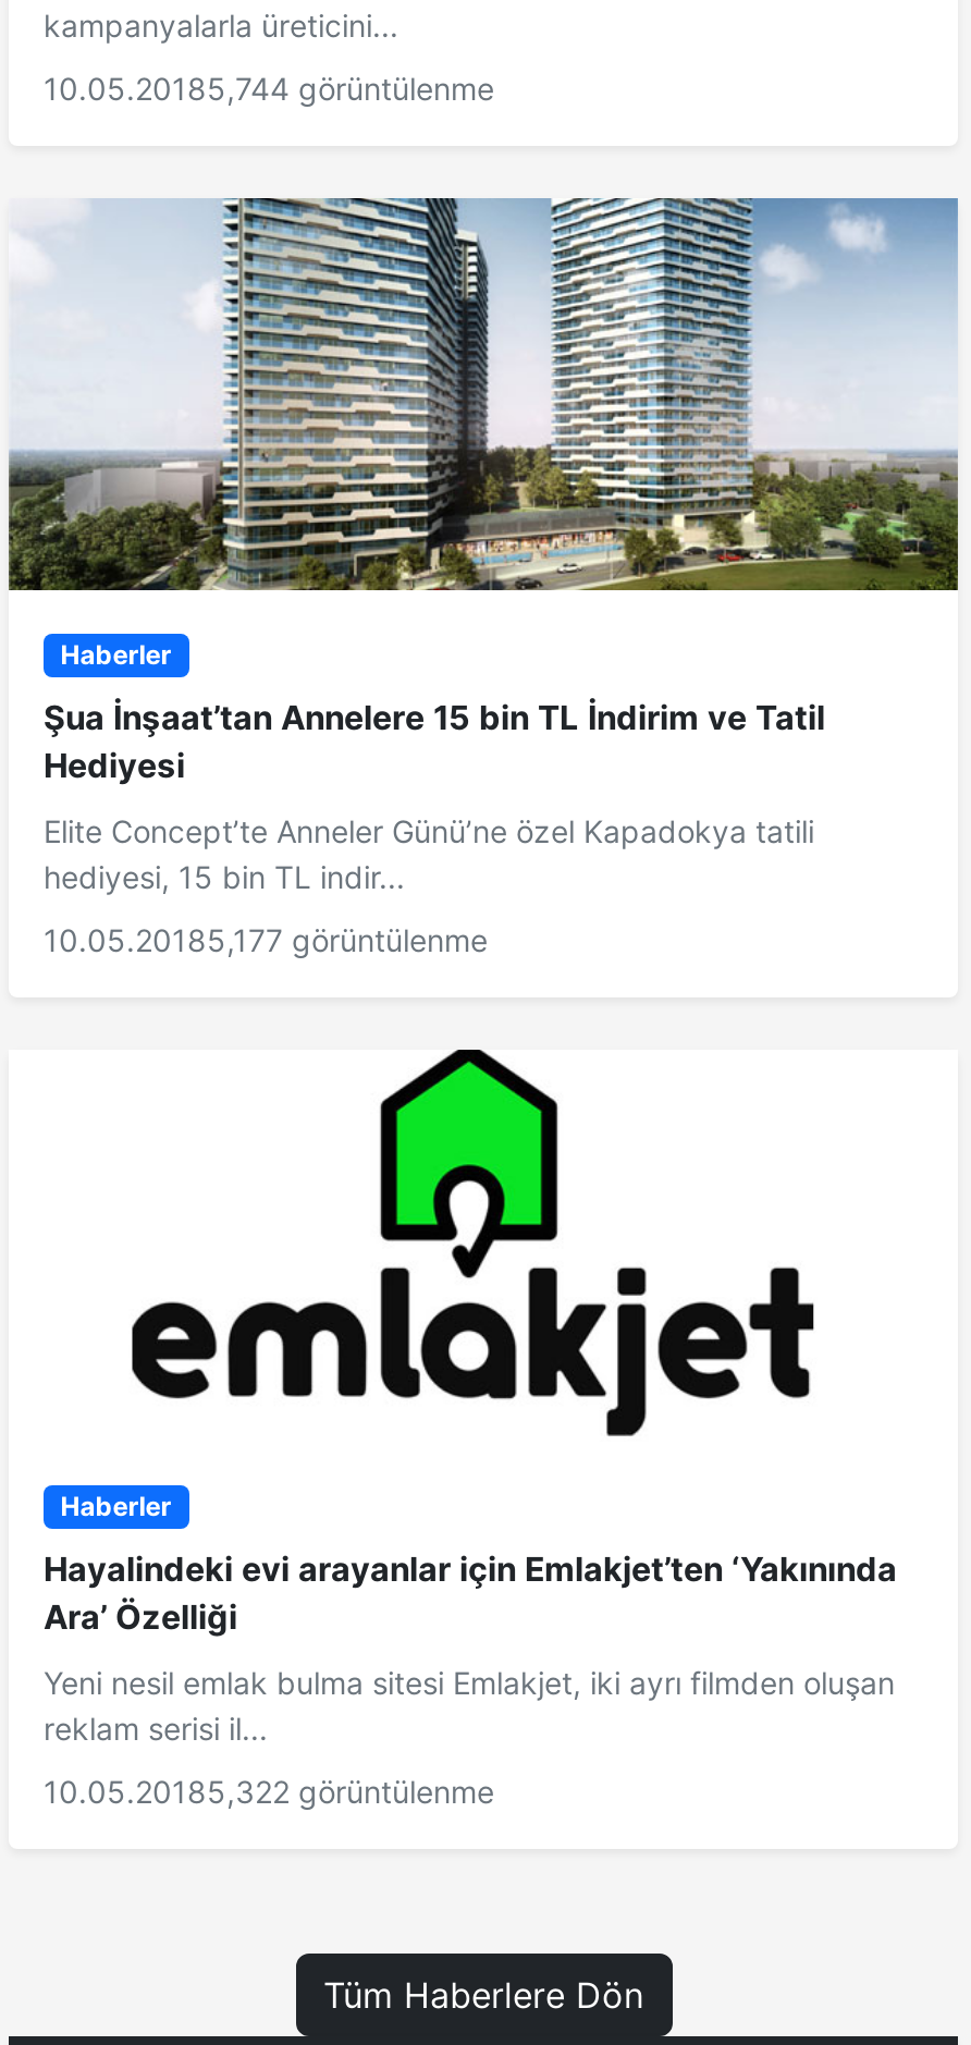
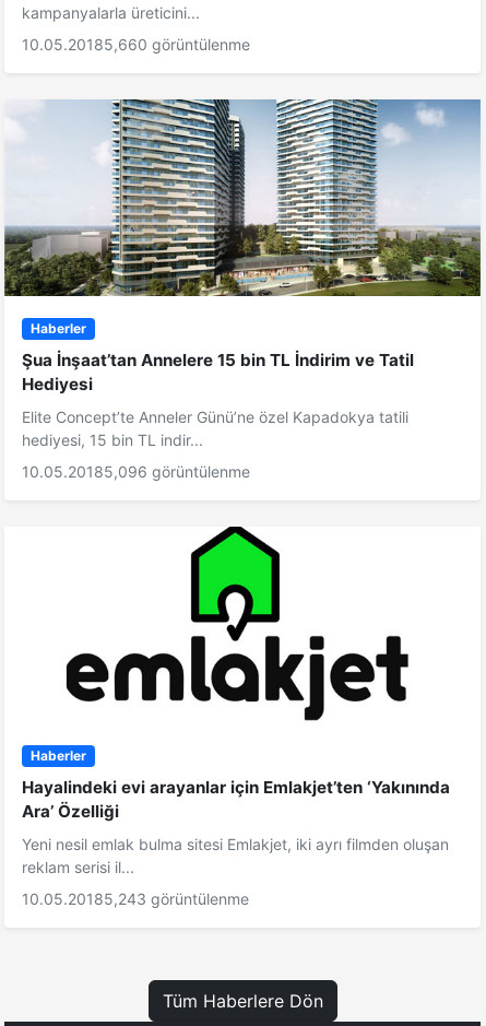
[44,70,494,107] 10.05.20185,744 görüntülenme -> [22,35,250,54] 10.05.20185,660 görüntülenme
[44,922,488,959] 10.05.20185,177 görüntülenme -> [22,462,250,481] 10.05.20185,096 görüntülenme
[44,1774,494,1811] 10.05.20185,322 görüntülenme -> [22,890,249,908] 10.05.20185,243 görüntülenme

